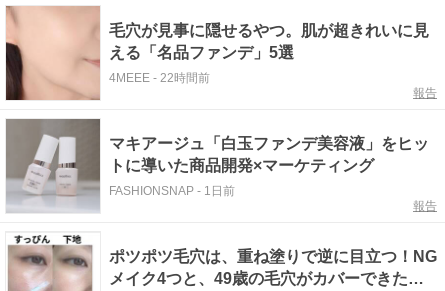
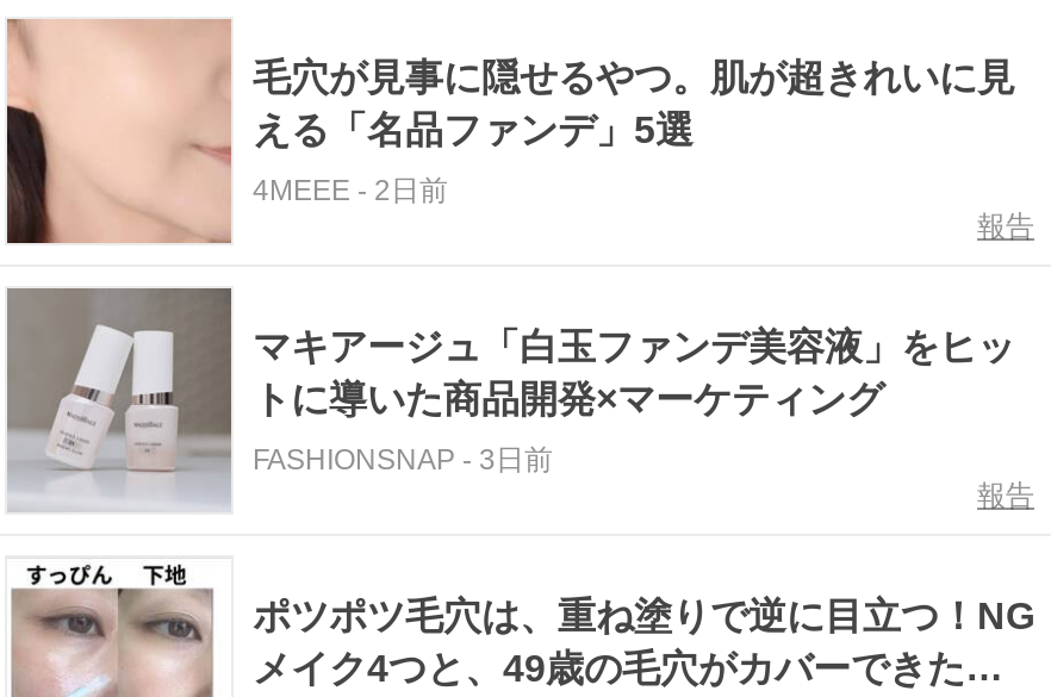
[109,71,210,85] 4MEEE - 22時間前 -> [253,173,448,206] 4MEEE - 2日前
[109,184,235,198] FASHIONSNAP - 1日前 -> [253,442,553,475] FASHIONSNAP - 3日前

